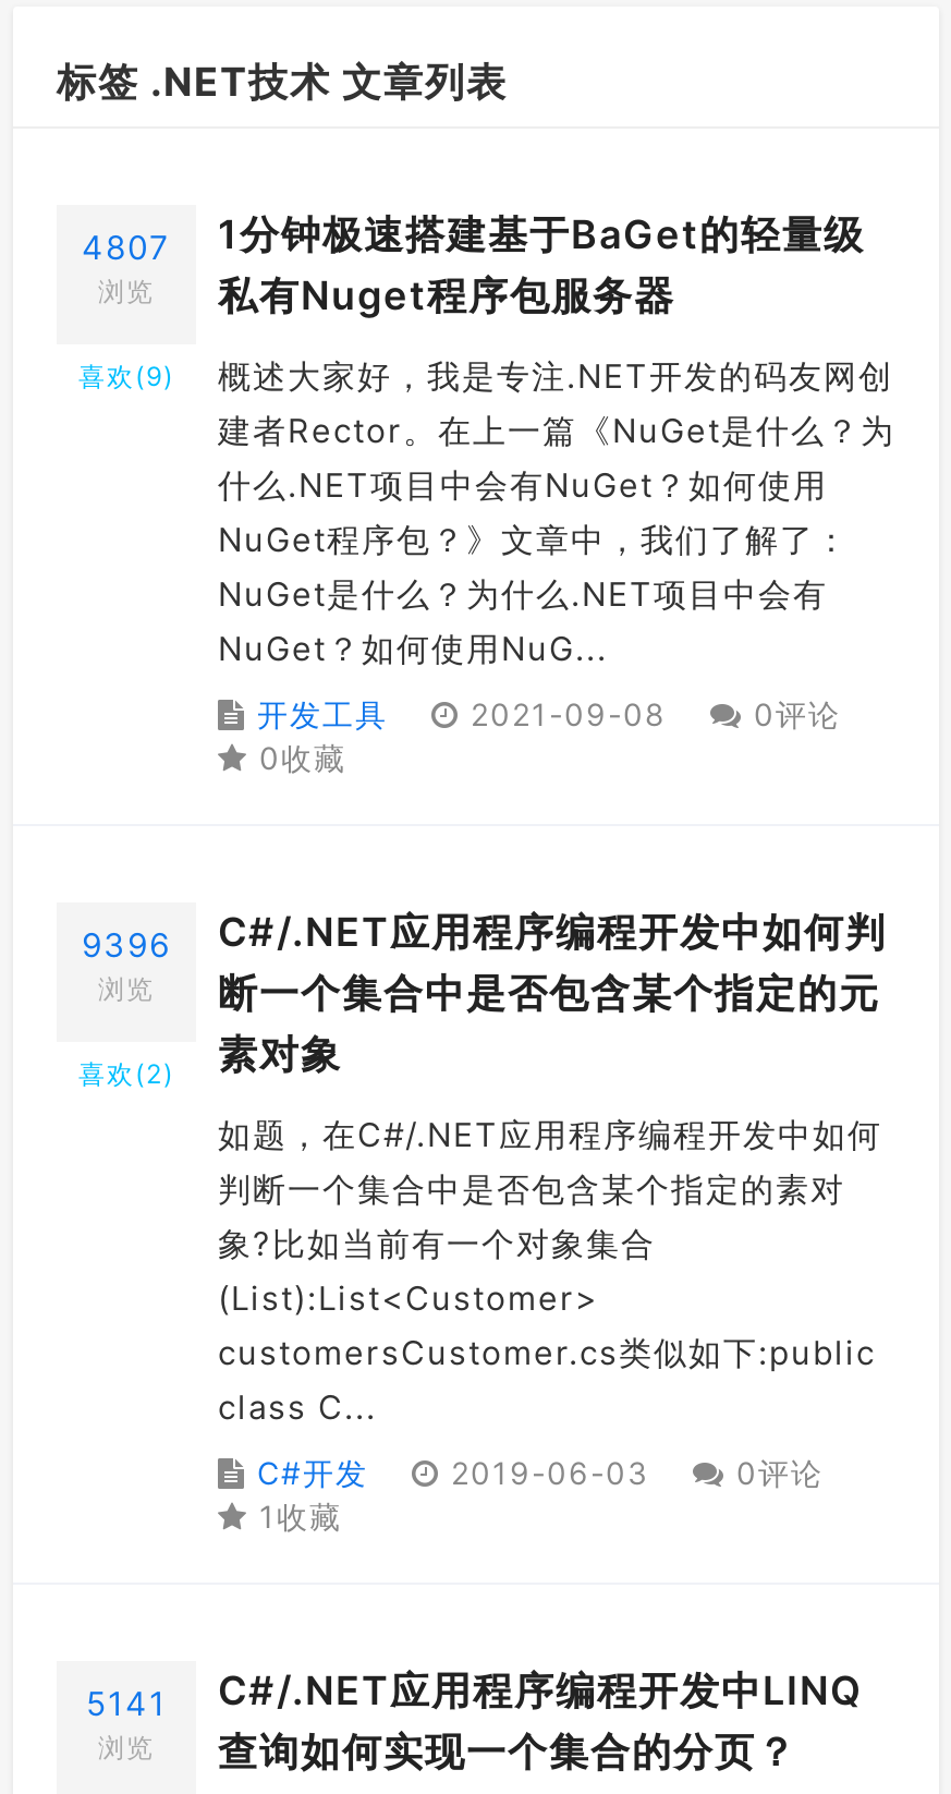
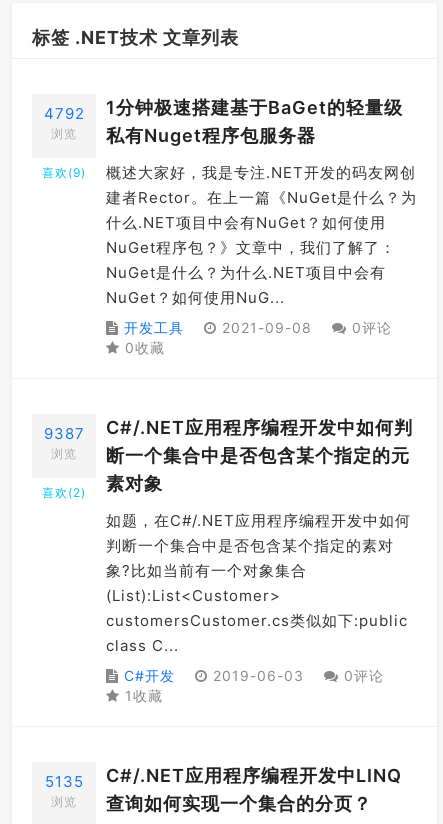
[82,211,865,268] 4807 1分钟极速搭建基于BaGet的轻量级 -> [43,97,403,123] 4792 1分钟极速搭建基于BaGet的轻量级
[82,909,887,966] 9396 C#/.NET应用程序编程开发中如何判 -> [43,417,413,443] 9387 C#/.NET应用程序编程开发中如何判
[86,1668,863,1724] 5141 C#/.NET应用程序编程开发中LINQ -> [44,765,402,791] 5135 C#/.NET应用程序编程开发中LINQ

